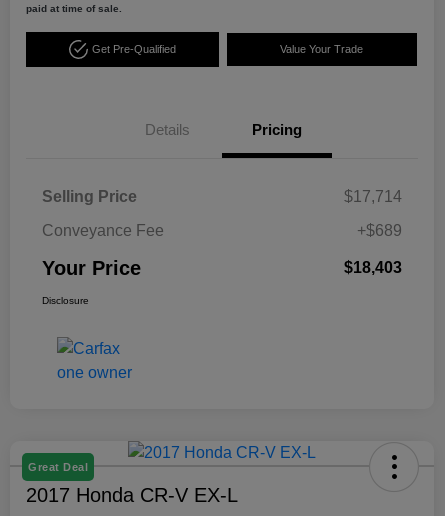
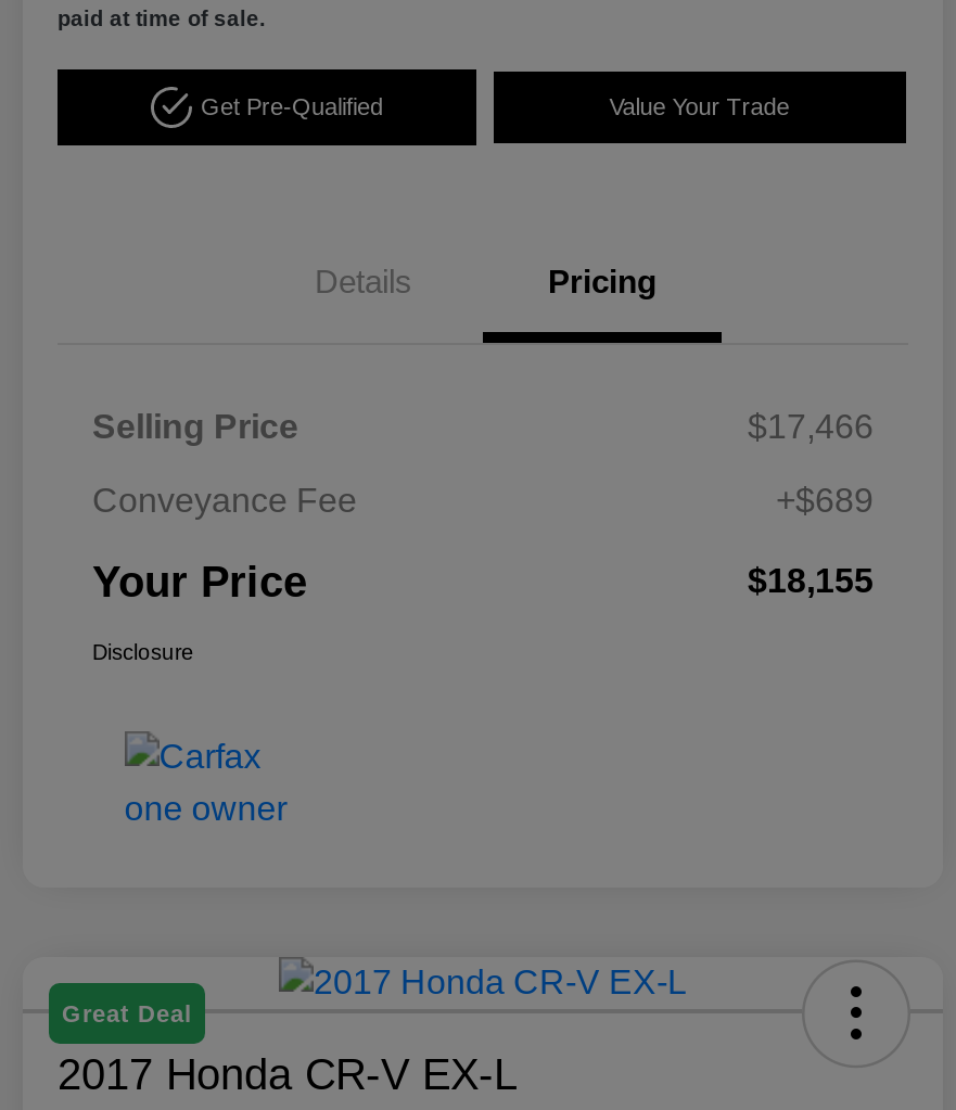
[344,188,402,205] $17,714 -> [748,408,874,444] $17,466
[344,259,402,276] $18,403 -> [748,562,874,599] $18,155

